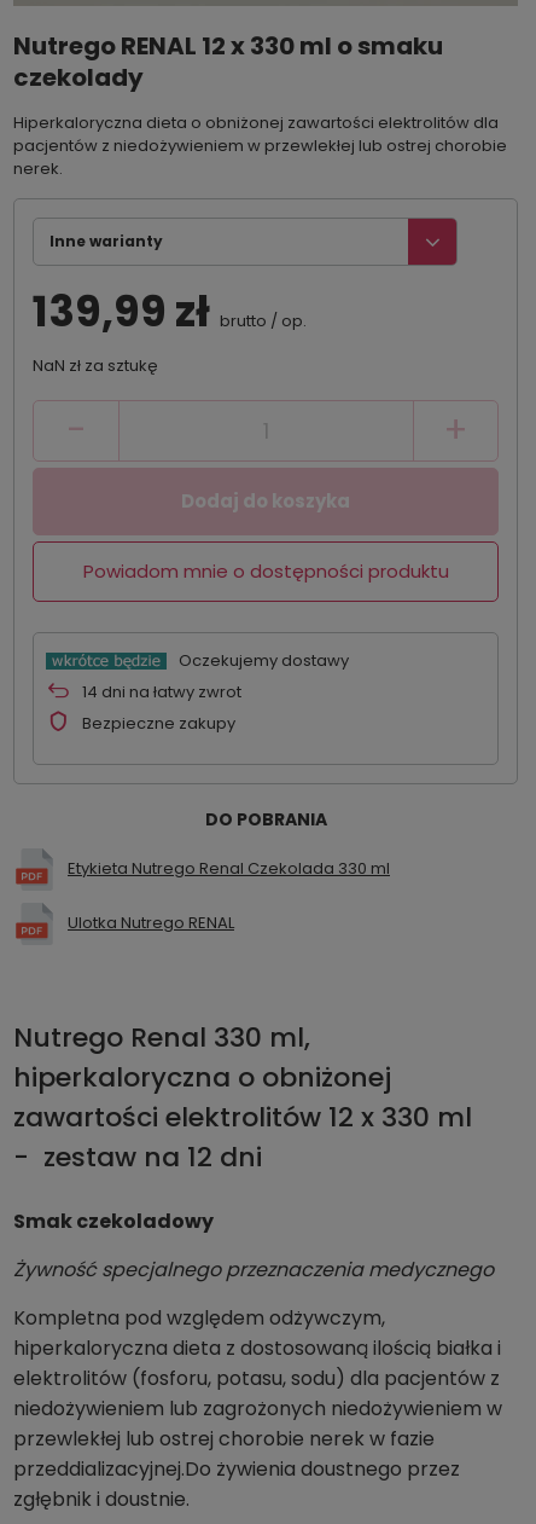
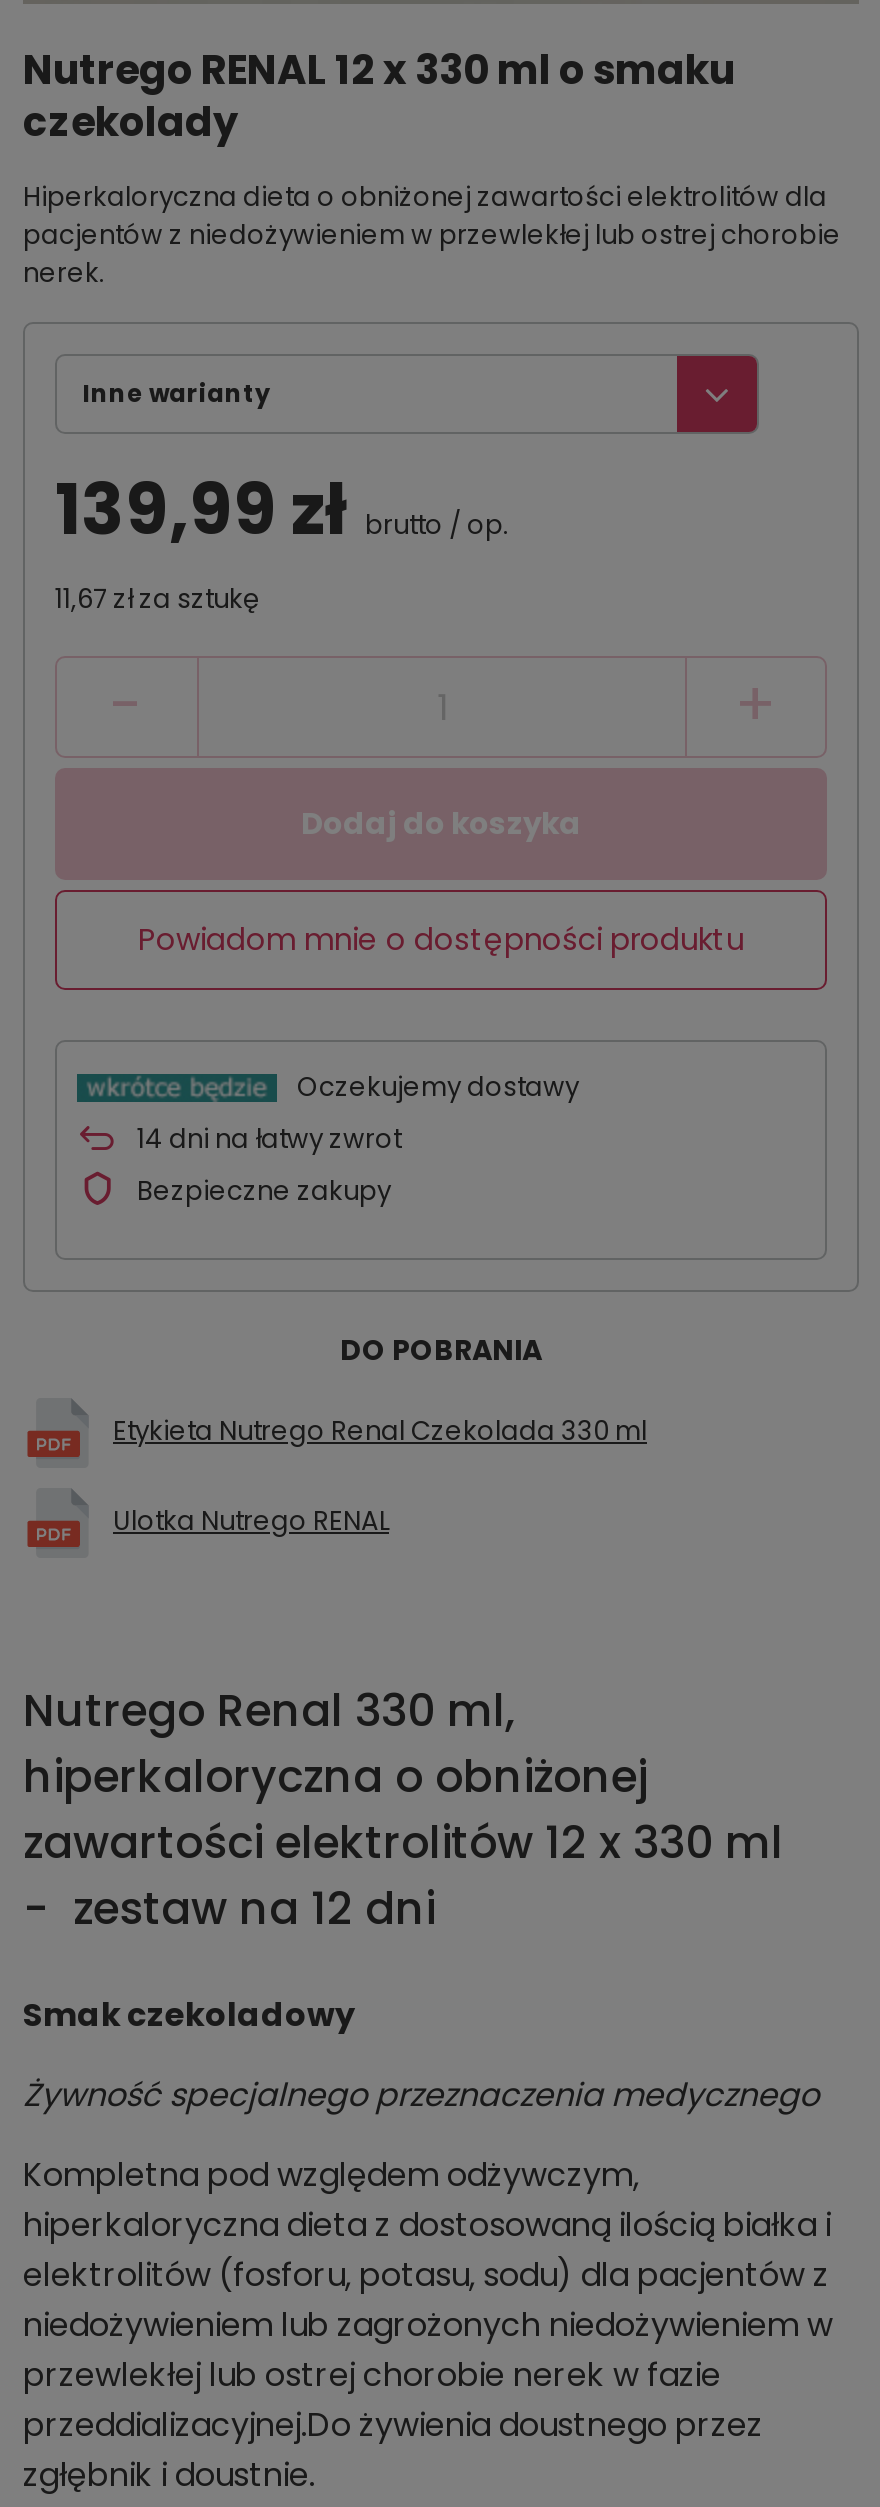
[33,354,158,377] NaN złza sztukę -> [55,580,261,618] 11,67 złza sztukę

